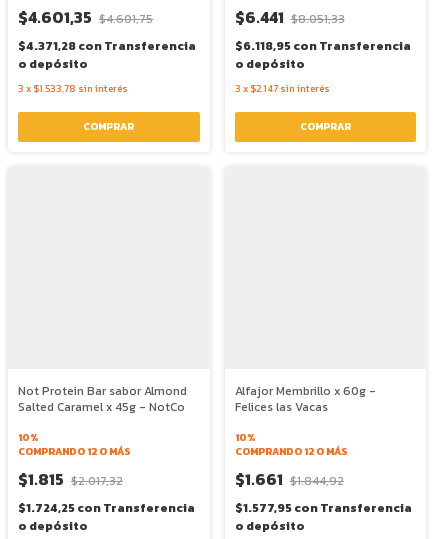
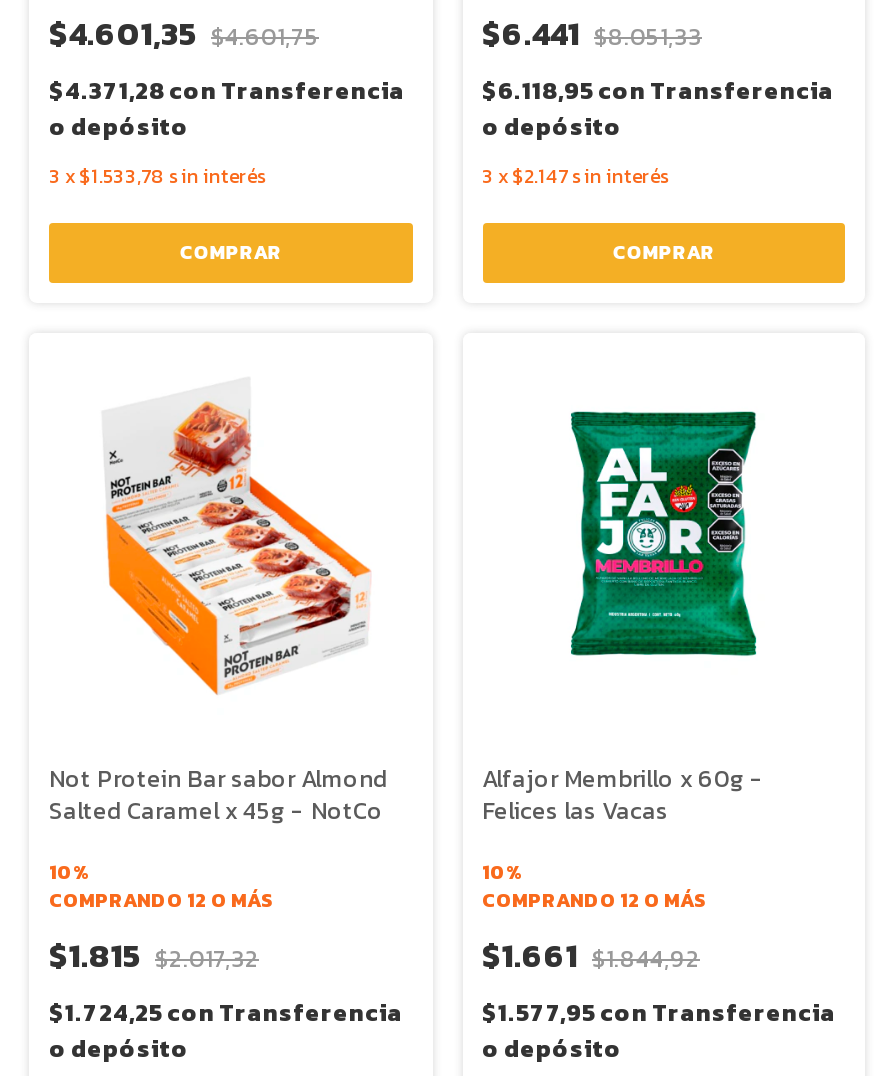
none -> [105,400,371,694] [image]
none -> [569,410,757,658] [image]

